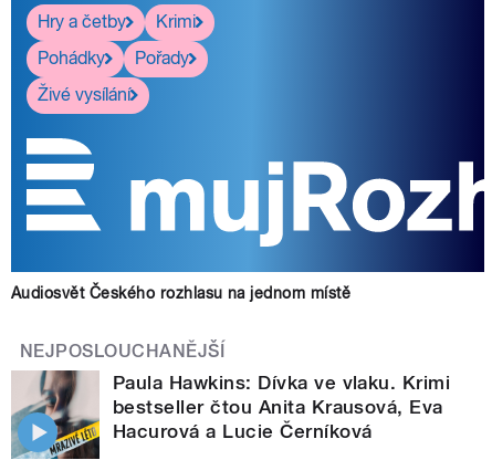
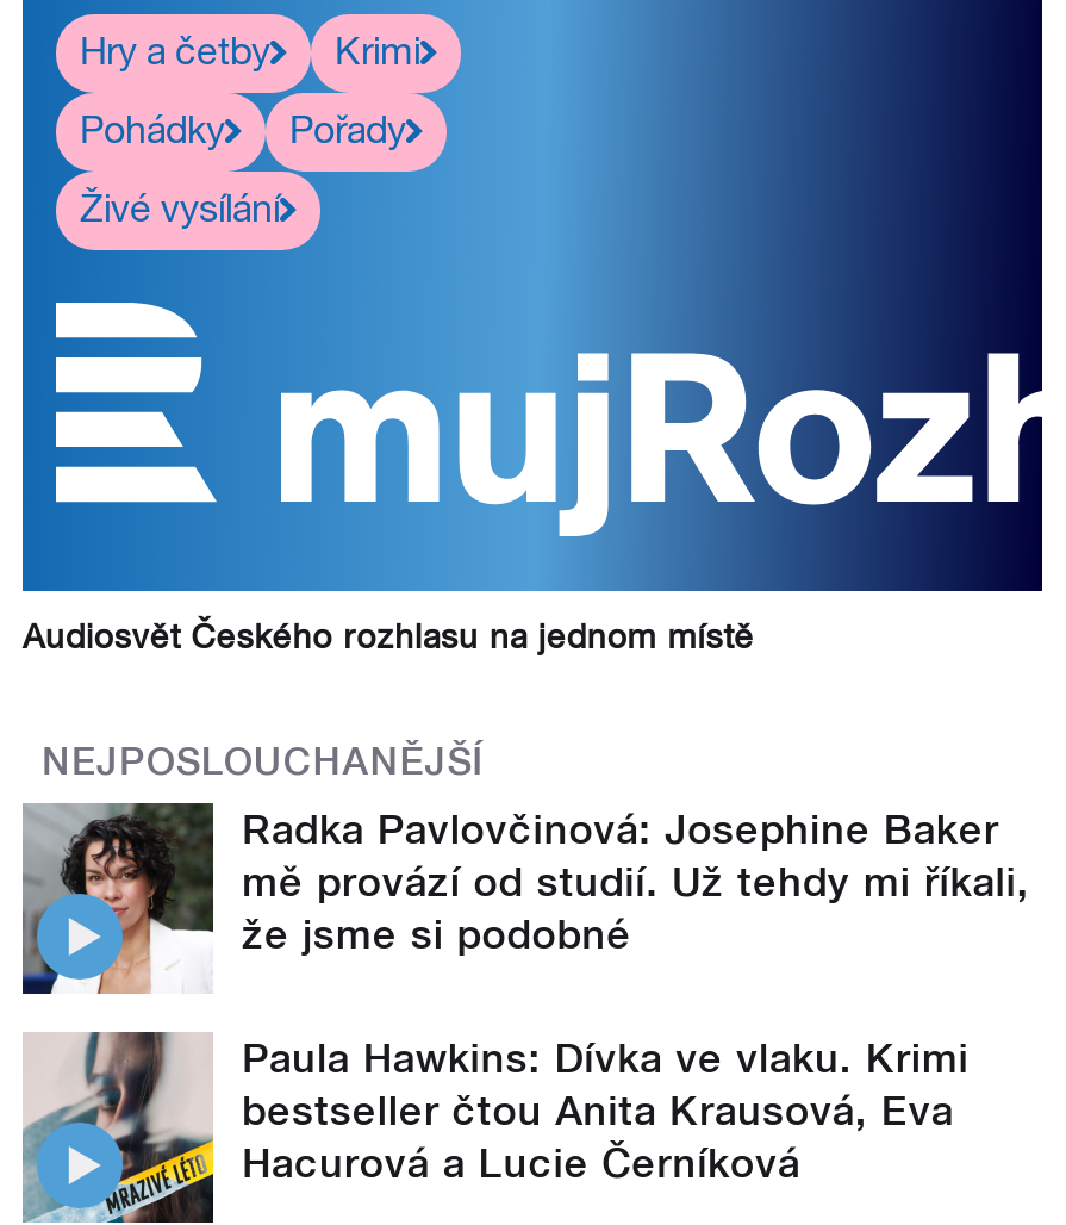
none -> [23,801,1030,996] [image] | Radka Pavlovčinová: Josephine Baker | mě provází od studií. Už tehdy mi říkali, | že jsme si podobné

